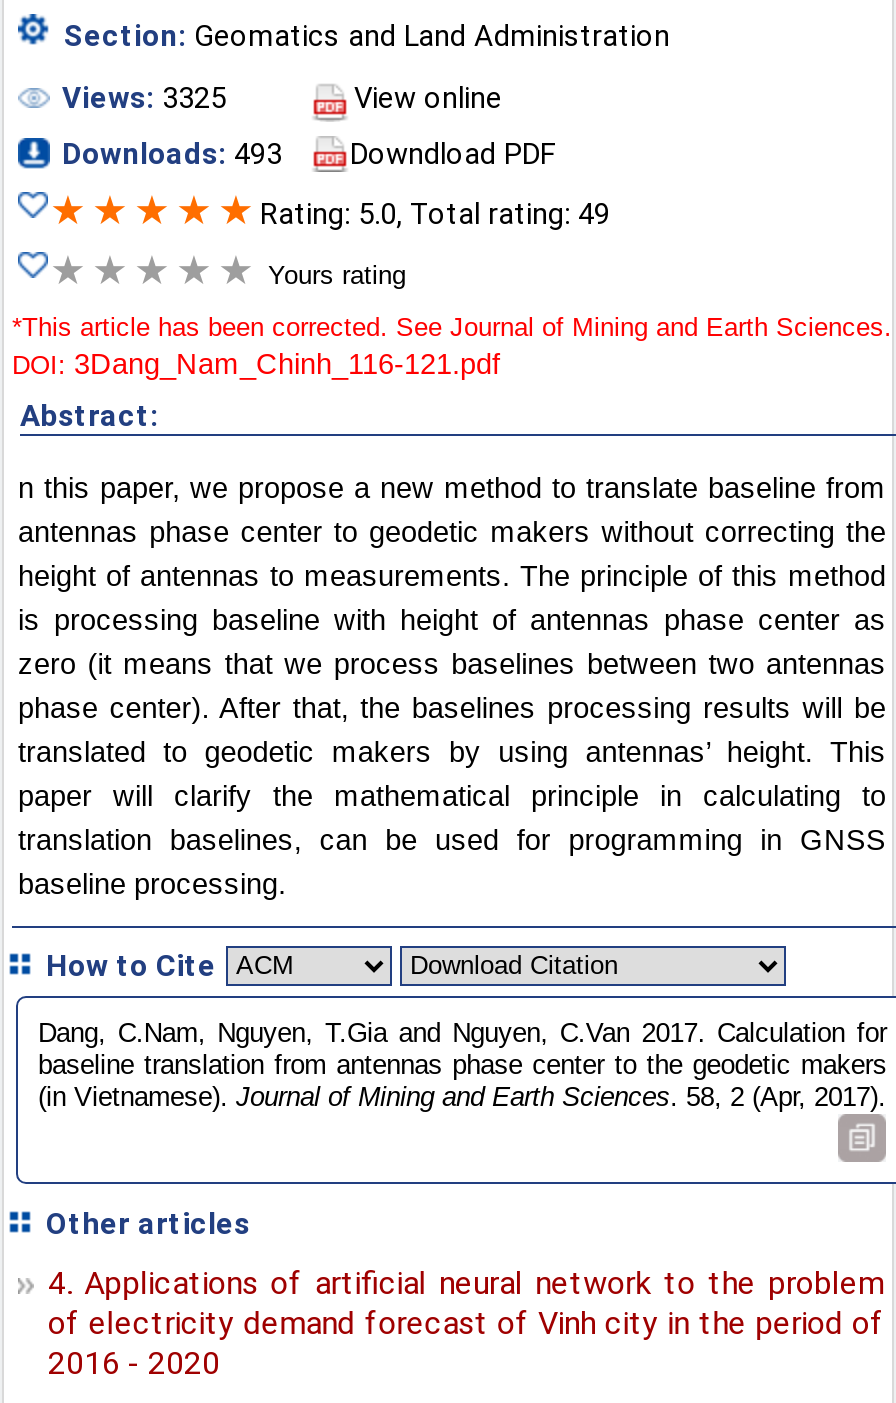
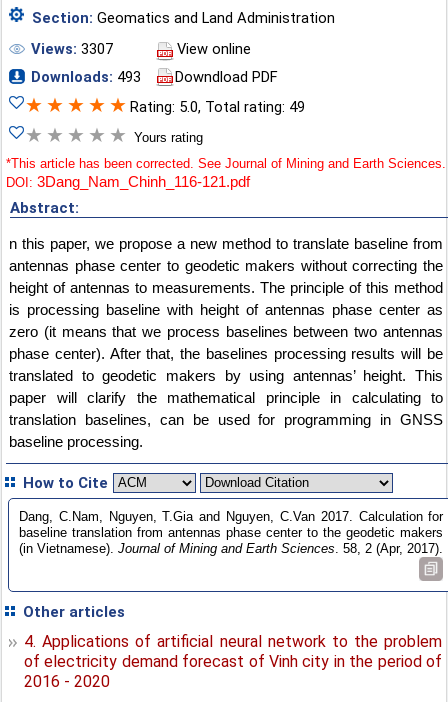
[62,80,226,116] Views: 3325 -> [31,40,113,58] Views: 3307

